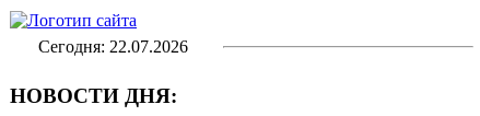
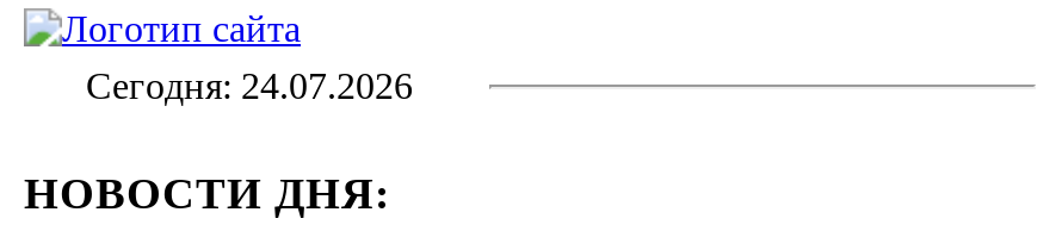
[38,37,188,56] Сегодня: 22.07.2026 -> [86,65,413,106] Сегодня: 24.07.2026

